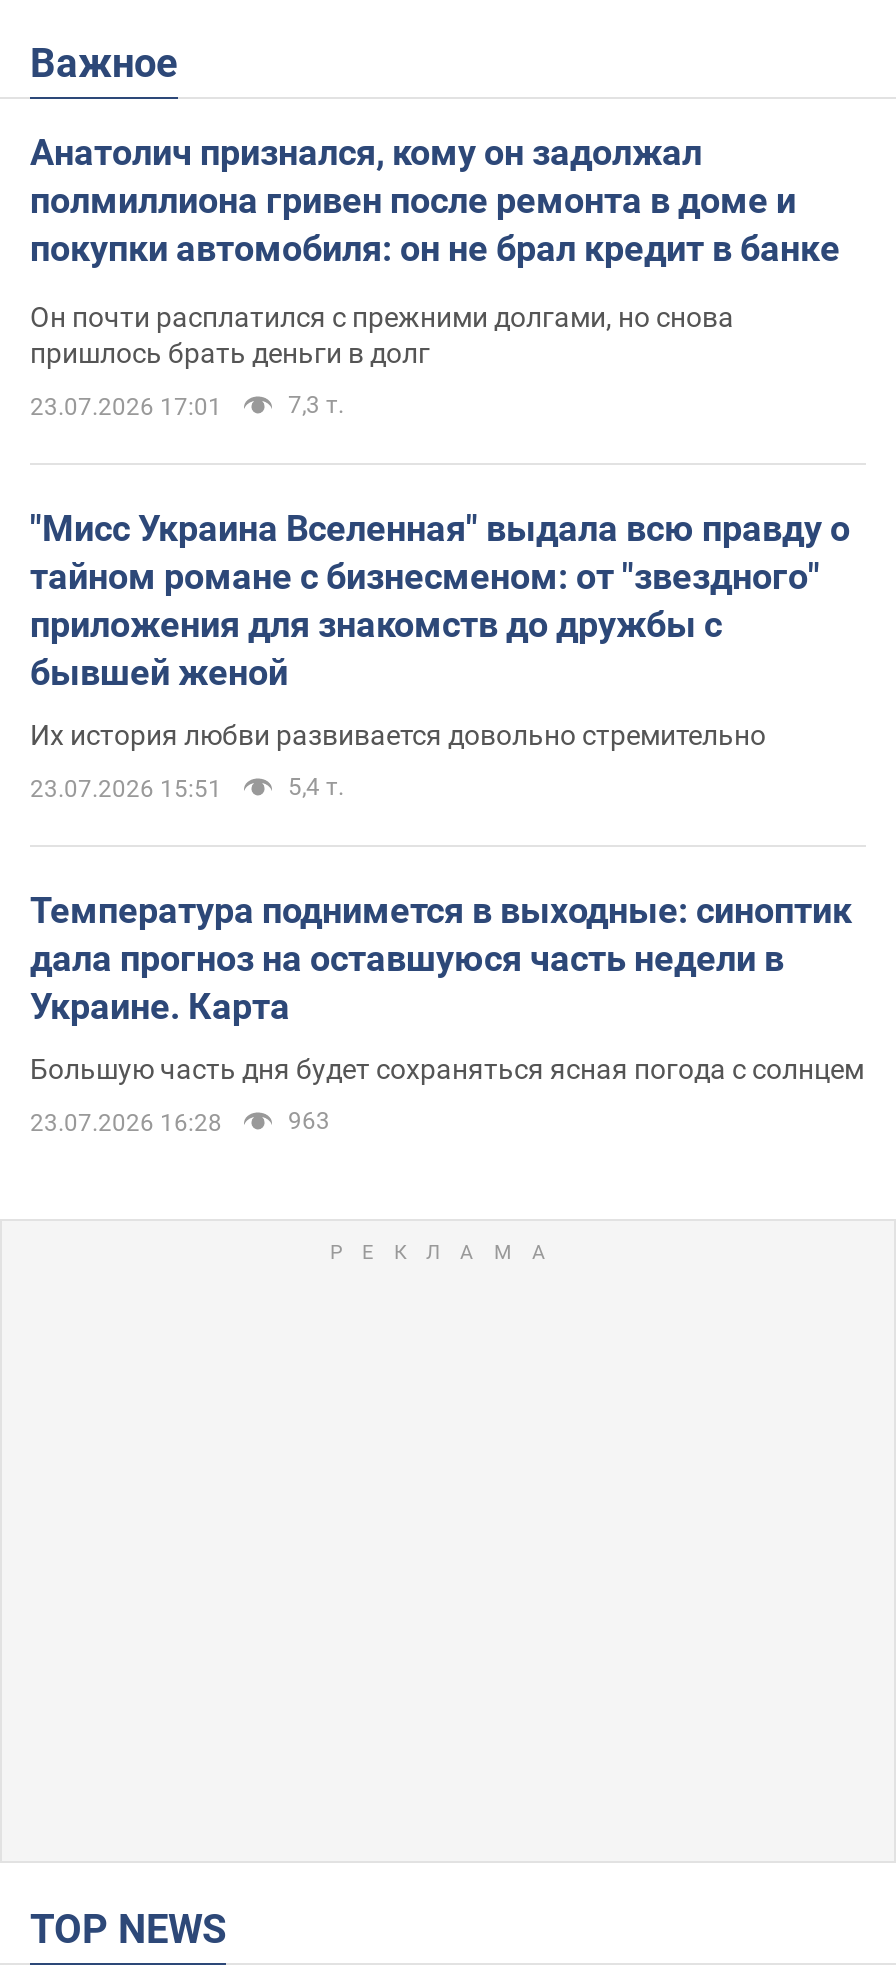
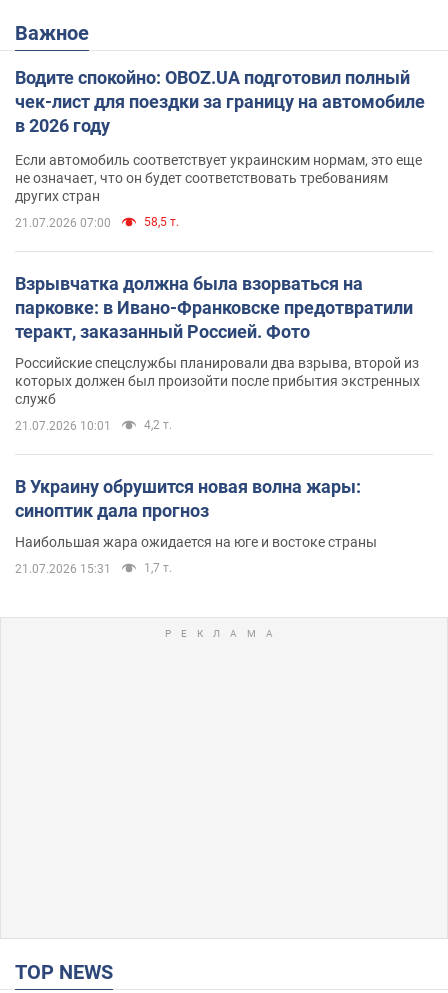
[30,130,840,268] Анатолич признался, кому он задолжал | полмиллиона гривен после ремонта в доме и | покупки автомобиля: он не брал кредит в банке -> [15,67,425,136] Водите спокойно: OBOZ.UA подготовил полный | чек-лист для поездки за границу на автомобиле | в 2026 году
[30,300,734,368] Он почти расплатился с прежними долгами, но снова | пришлось брать деньги в долг -> [15,152,422,204] Если автомобиль соответствует украинским нормам, это еще | не означает, что он будет соответствовать требованиям | других стран
[30,390,344,420] 23.07.2026 17:01 | 7,3 т. -> [15,215,179,230] 21.07.2026 07:00 | 58,5 т.
[30,506,850,692] "Мисс Украина Вселенная" выдала всю правду о | тайном романе с бизнесменом: от "звездного" | приложения для знакомств до дружбы с | бывшей женой -> [15,273,413,342] Взрывчатка должна была взорваться на | парковке: в Ивано-Франковске предотвратили | теракт, заказанный Россией. Фото
[30,718,766,750] Их история любви развивается довольно стремительно -> [15,355,420,407] Российские спецслужбы планировали два взрыва, второй из | которых должен был произойти после прибытия экстренных | служб
[30,772,344,802] 23.07.2026 15:51 | 5,4 т. -> [15,418,172,433] 21.07.2026 10:01 | 4,2 т.
[30,888,852,1026] Температура поднимется в выходные: синоптик | дала прогноз на оставшуюся часть недели в | Украине. Карта -> [15,476,361,521] В Украину обрушится новая волна жары: | синоптик дала прогноз
[30,1052,864,1084] Большую часть дня будет сохраняться ясная погода с солнцем -> [15,534,377,550] Наибольшая жара ожидается на юге и востоке страны
[30,1106,330,1136] 23.07.2026 16:28 | 963 -> [15,561,172,576] 21.07.2026 15:31 | 1,7 т.

